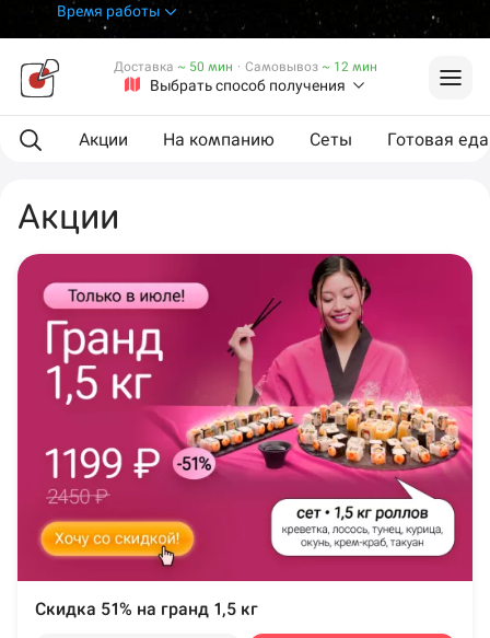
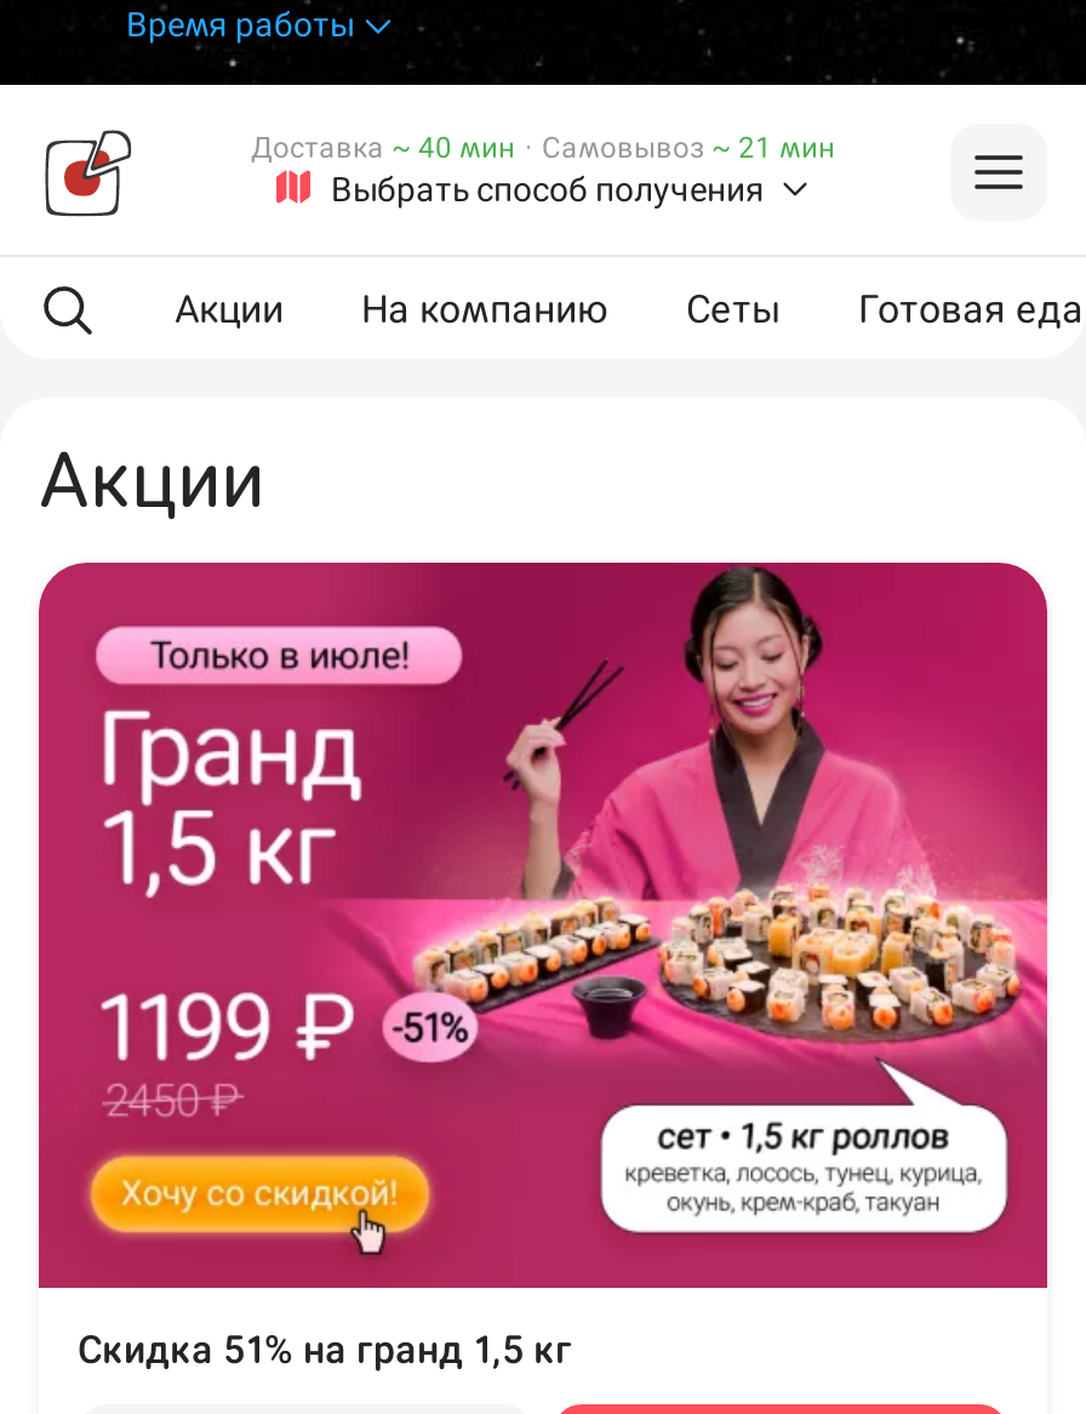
[113,59,377,74] Доставка ~ 50 мин · Самовывоз ~ 12 мин -> [251,131,835,165] Доставка ~ 40 мин · Самовывоз ~ 21 мин

